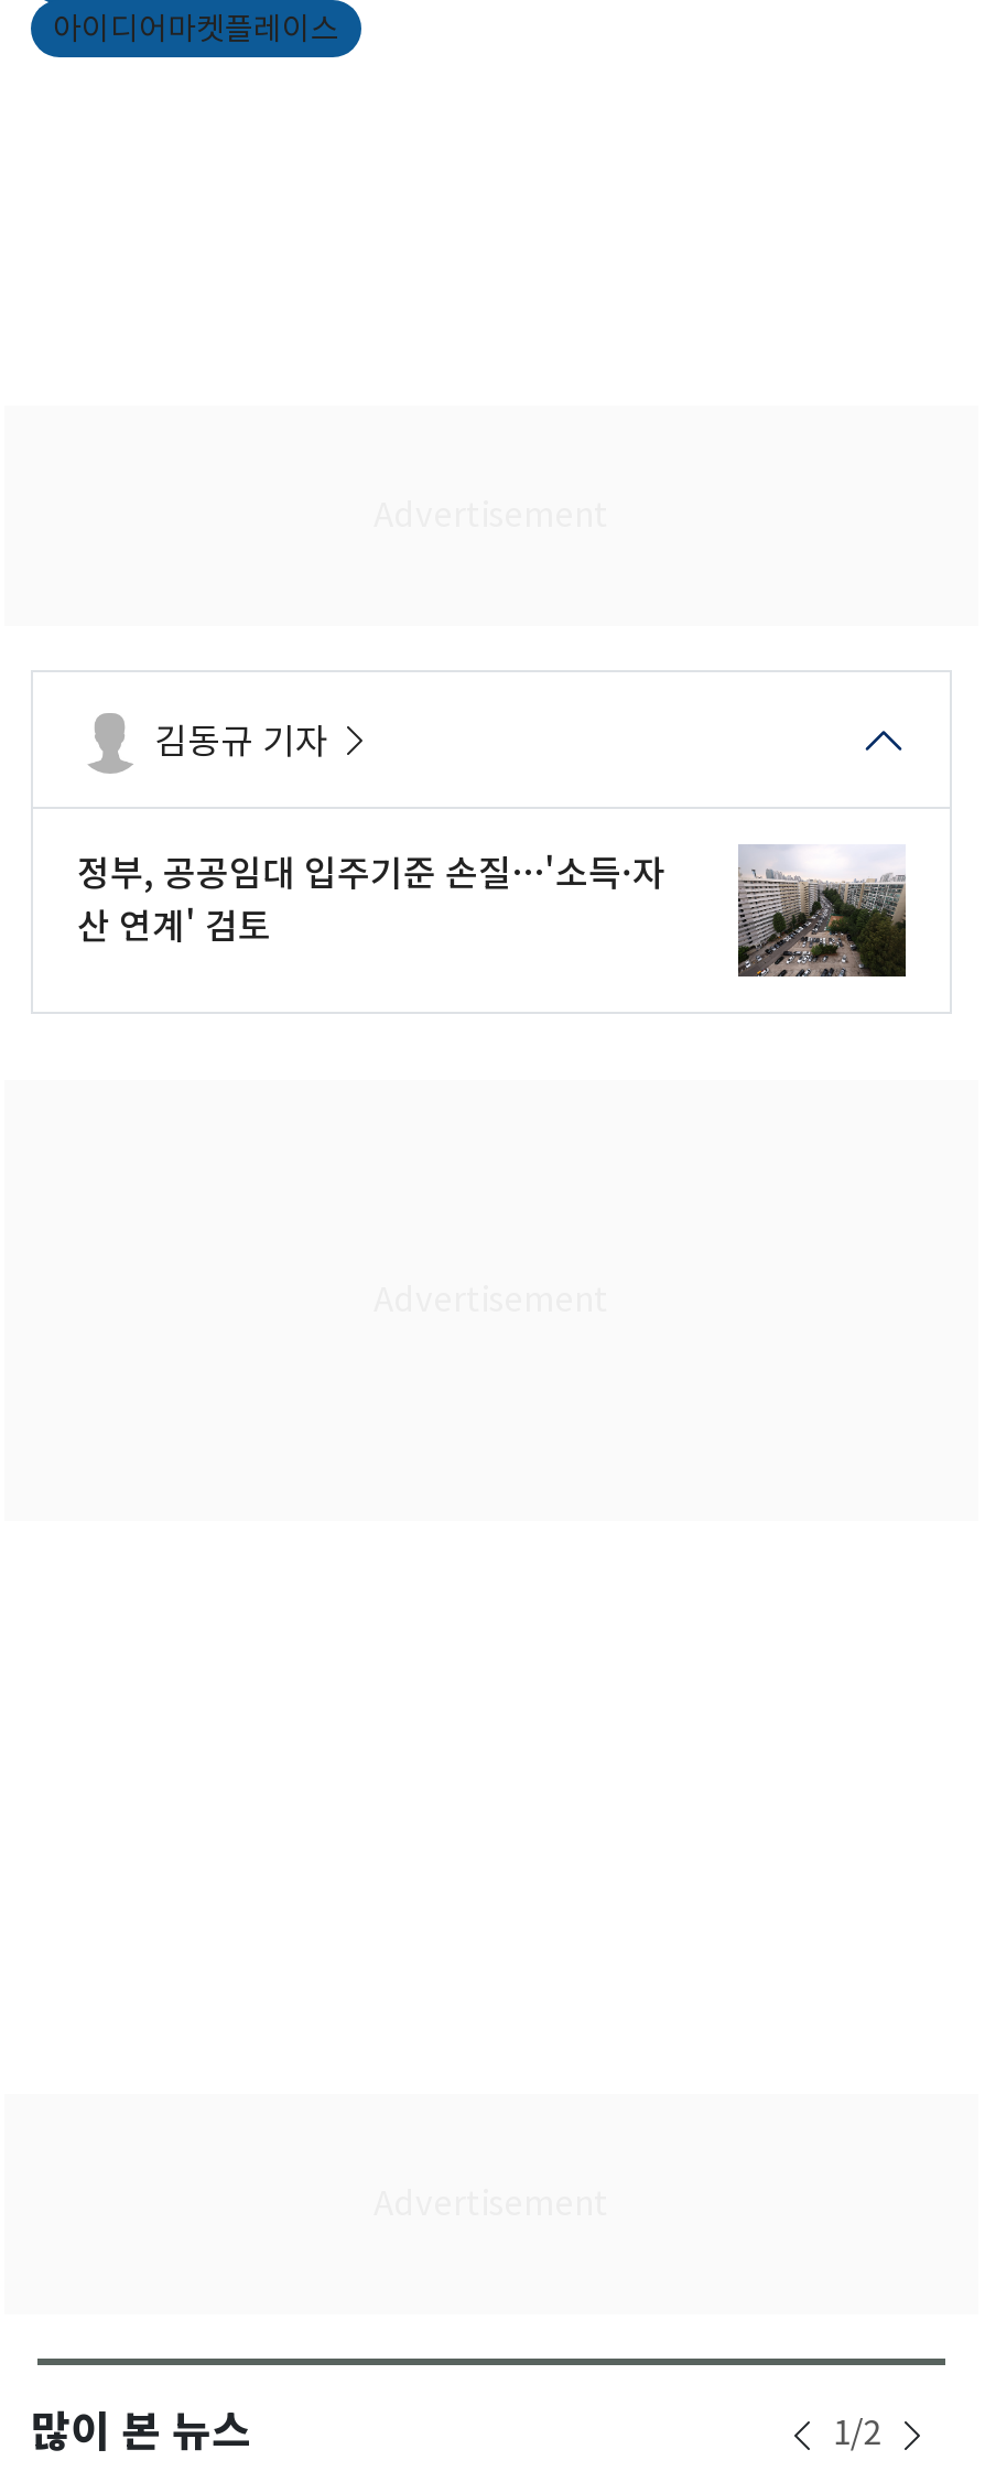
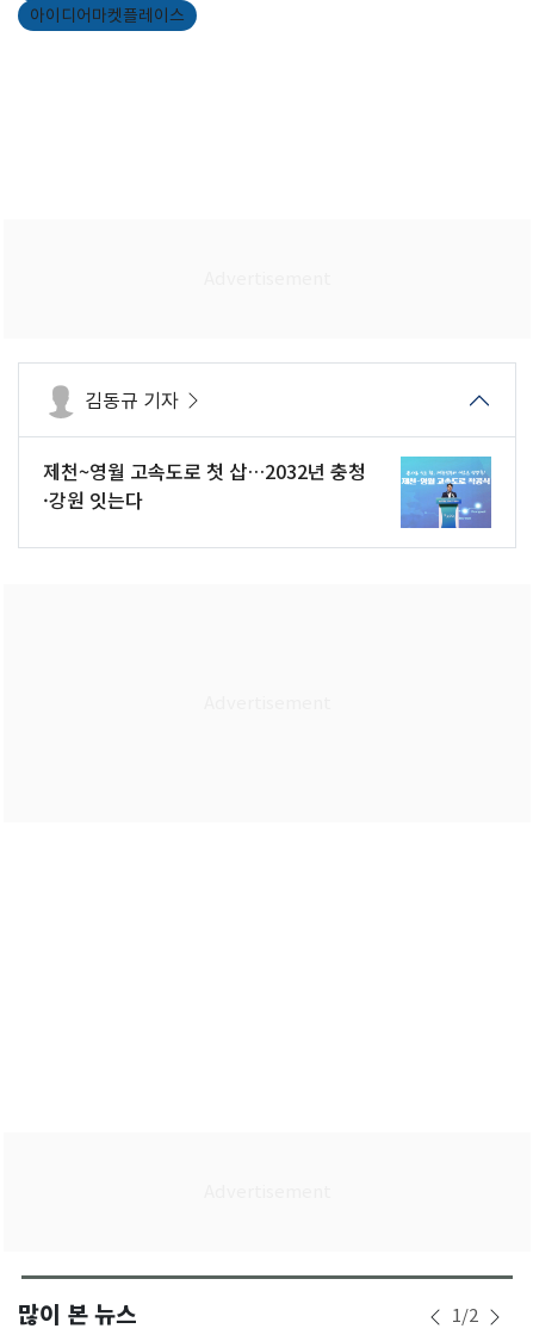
[77,844,908,979] [image] | 정부, 공공임대 입주기준 손질…'소득·자 | 산 연계' 검토 -> [43,455,492,529] [image] | 제천~영월 고속도로 첫 삽…2032년 충청 | ·강원 잇는다

